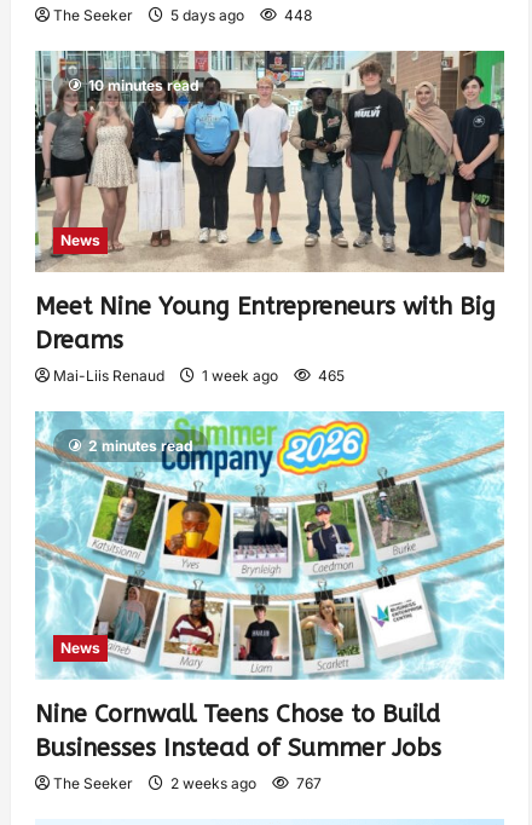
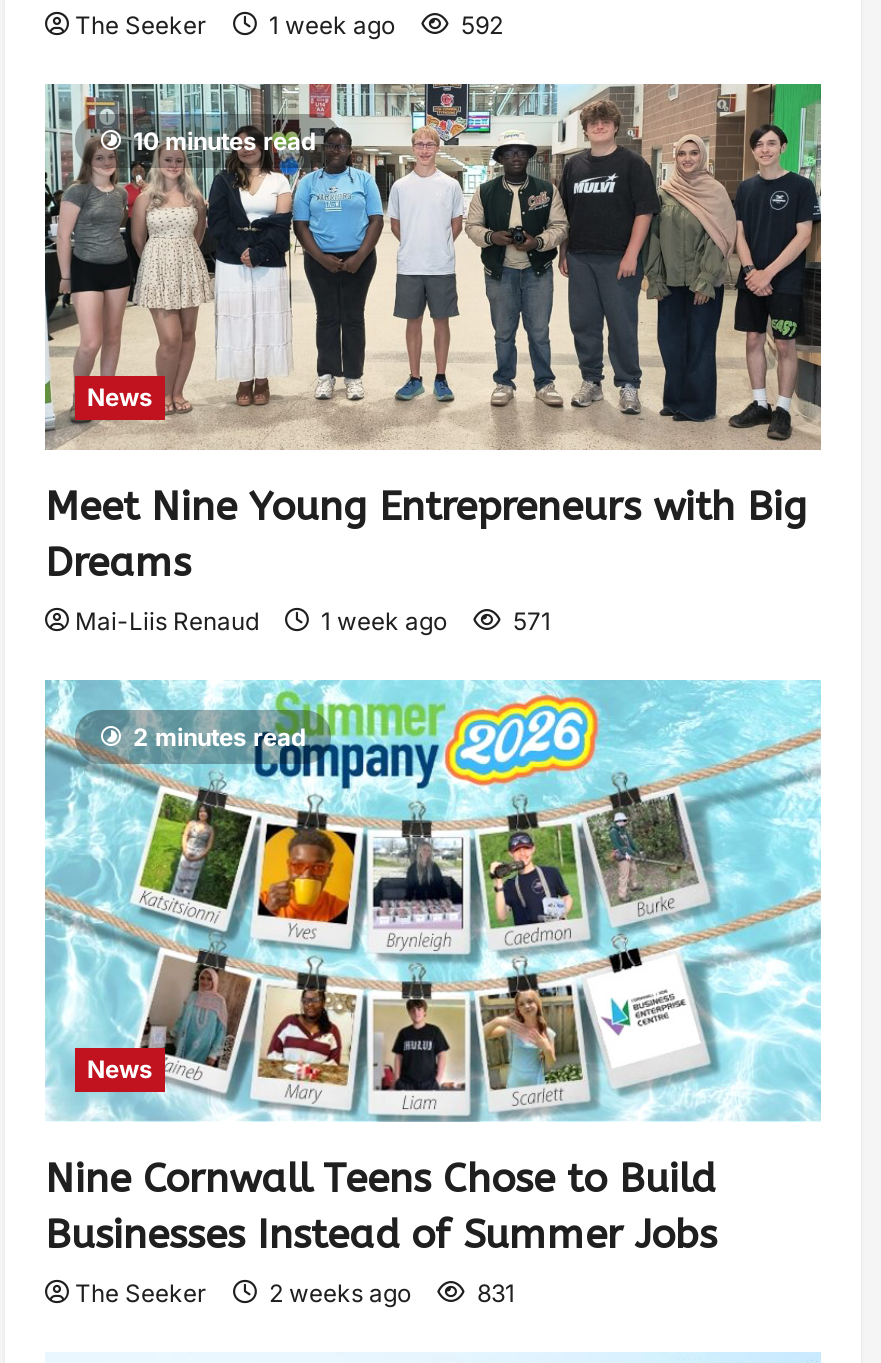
[53,7,248,25] The Seeker 5 days ago -> [75,9,401,39] The Seeker 1 week ago
[284,7,312,25] 448 -> [461,9,503,39] 592
[53,367,345,385] Mai-Liis Renaud 1 week ago 465 -> [75,605,551,635] Mai-Liis Renaud 1 week ago 571
[53,774,322,792] The Seeker 2 weeks ago 767 -> [75,1278,515,1308] The Seeker 2 weeks ago 831

